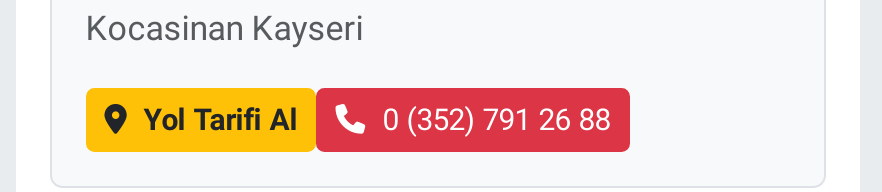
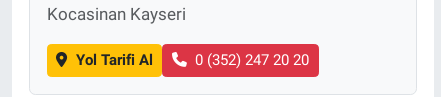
[382,103,610,139] 0 (352) 791 26 88 -> [195,51,309,69] 0 (352) 247 20 20

